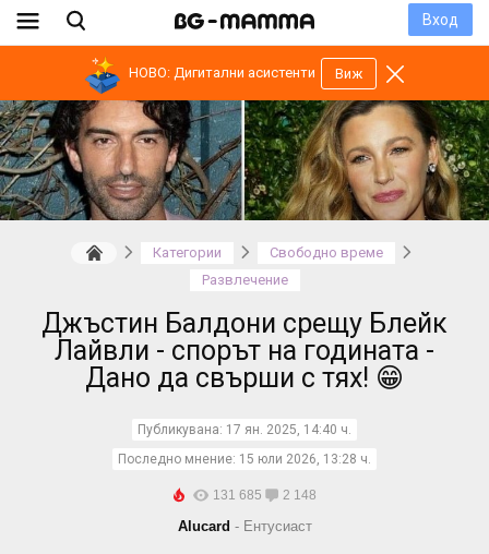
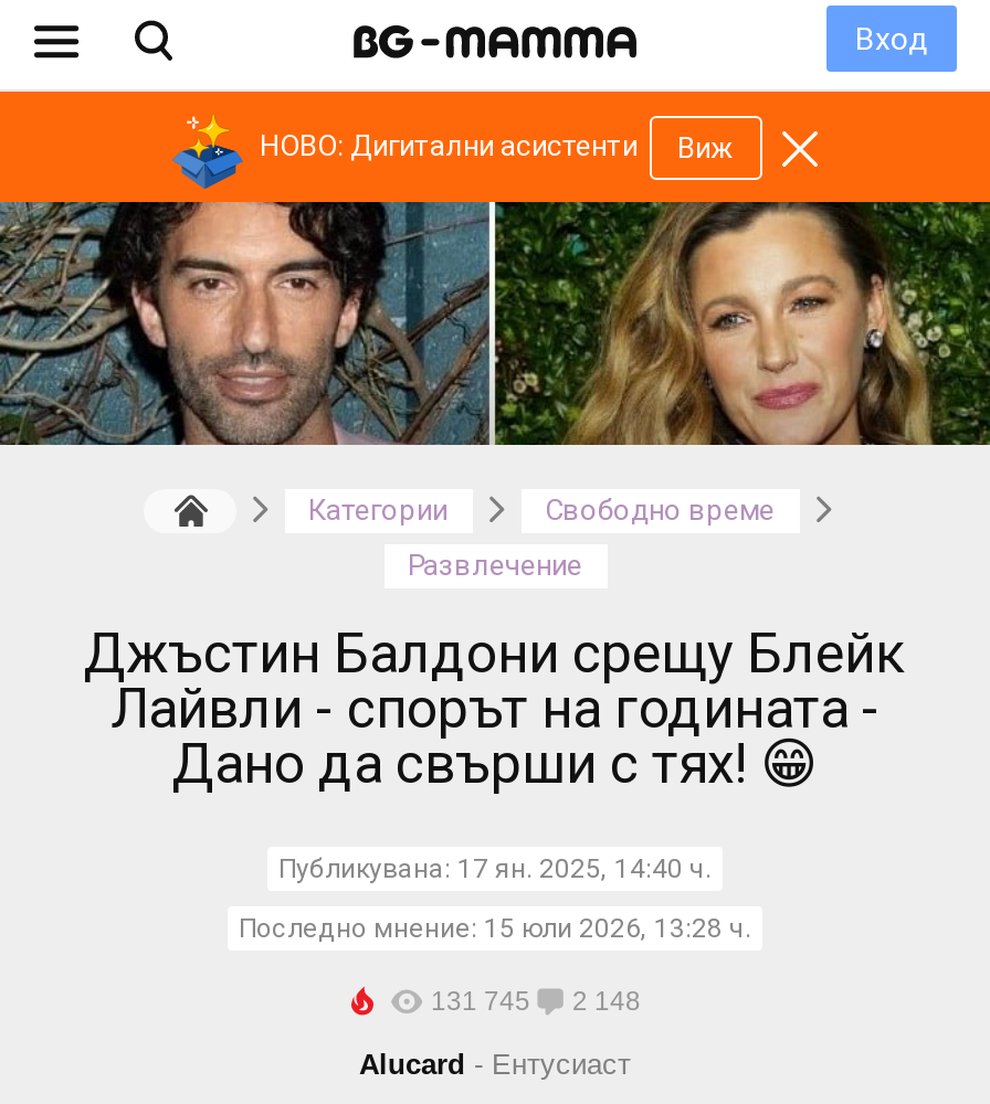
[213,487,317,503] 131 685 2 148 -> [431,986,641,1017] 131 745 2 148

